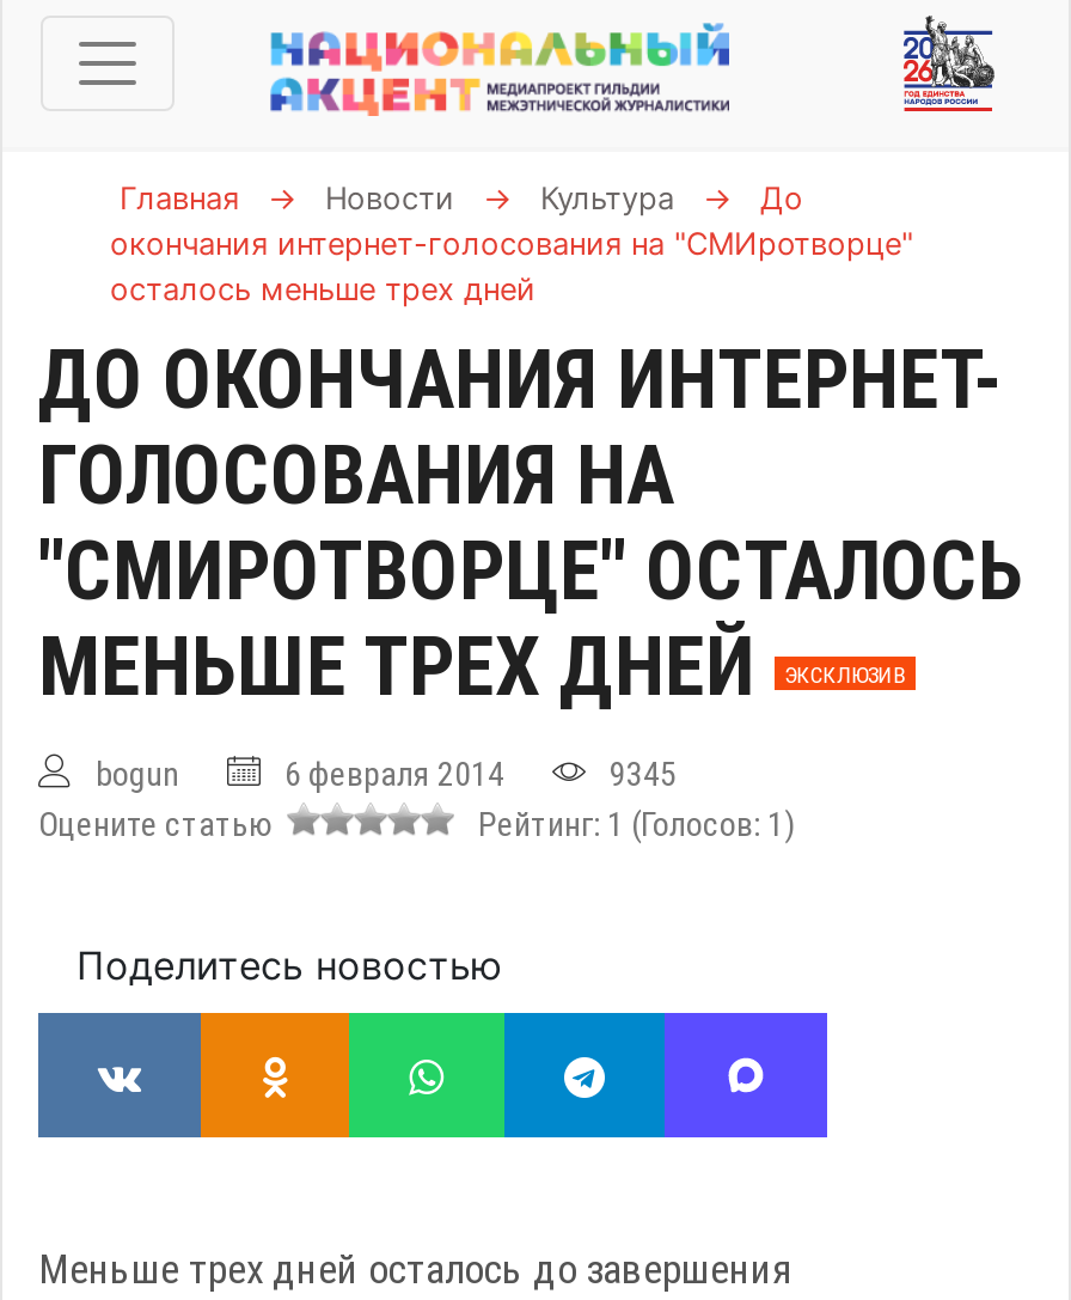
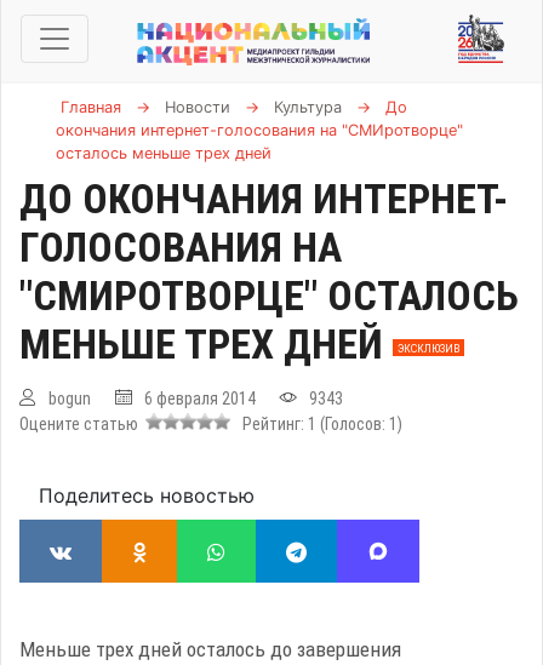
[610,755,677,793] 9345 -> [309,389,343,408] 9343

